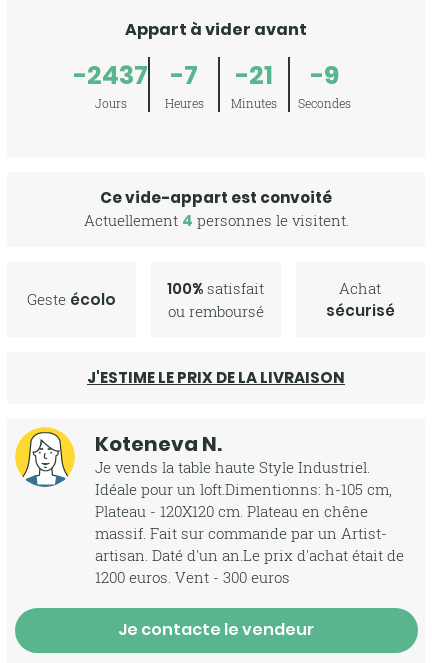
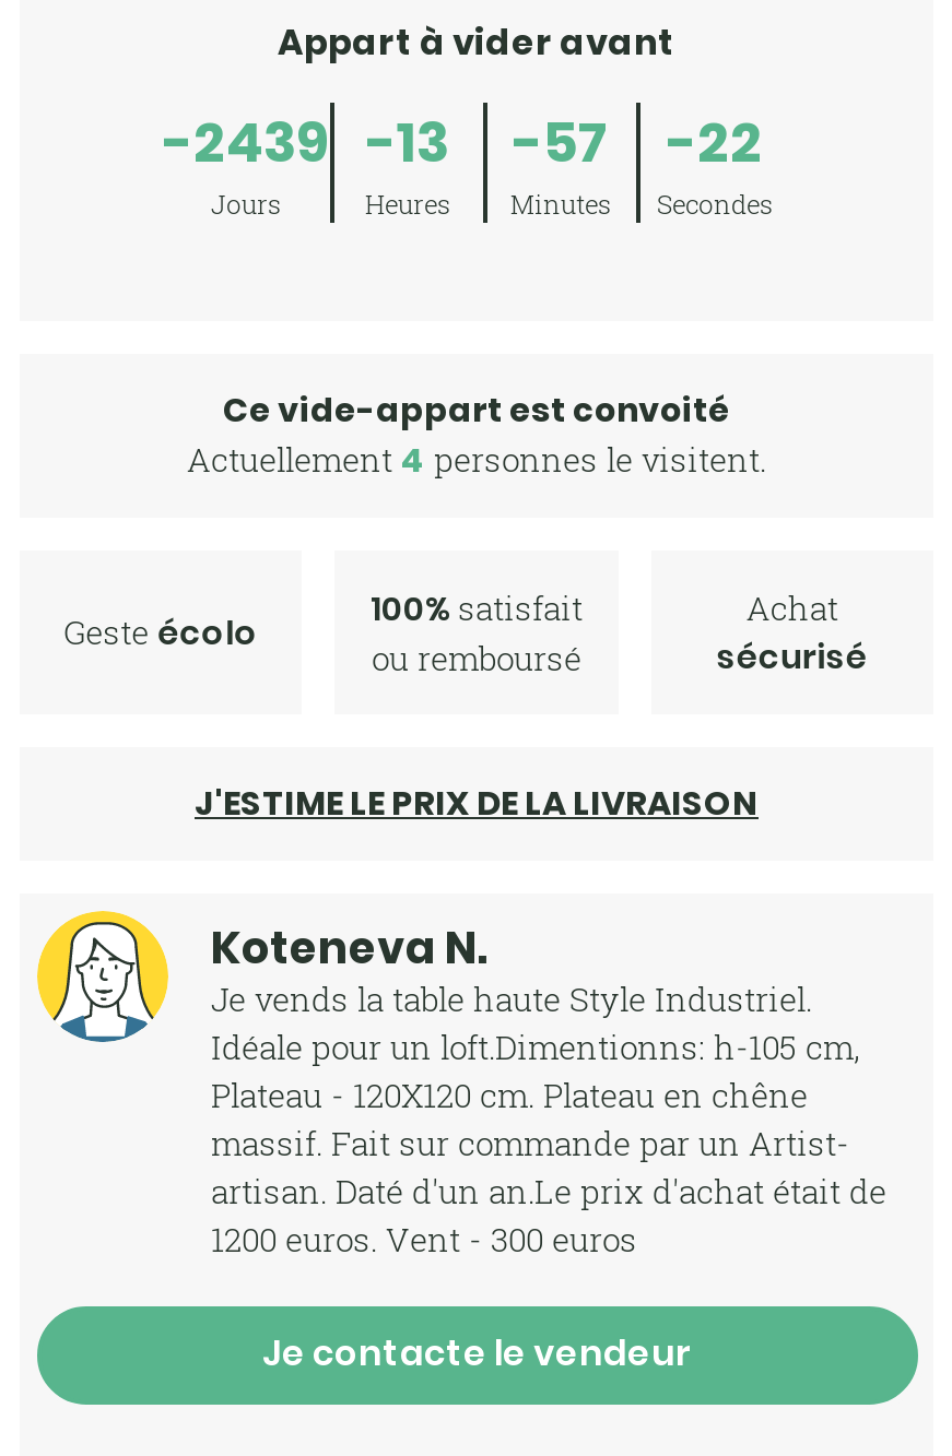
[73,58,148,93] -2437 -> [163,105,329,181] -2439
[170,58,198,93] -7 -> [366,105,449,181] -13
[235,58,273,93] -21 -> [513,105,609,181] -57
[310,58,339,93] -9 -> [667,105,763,181] -22

